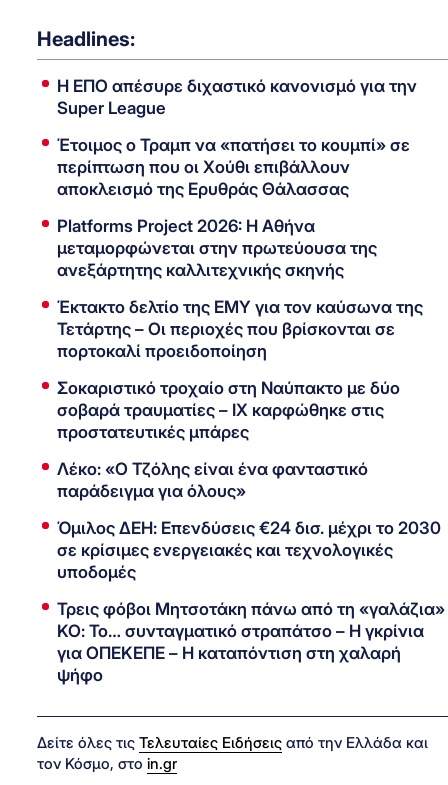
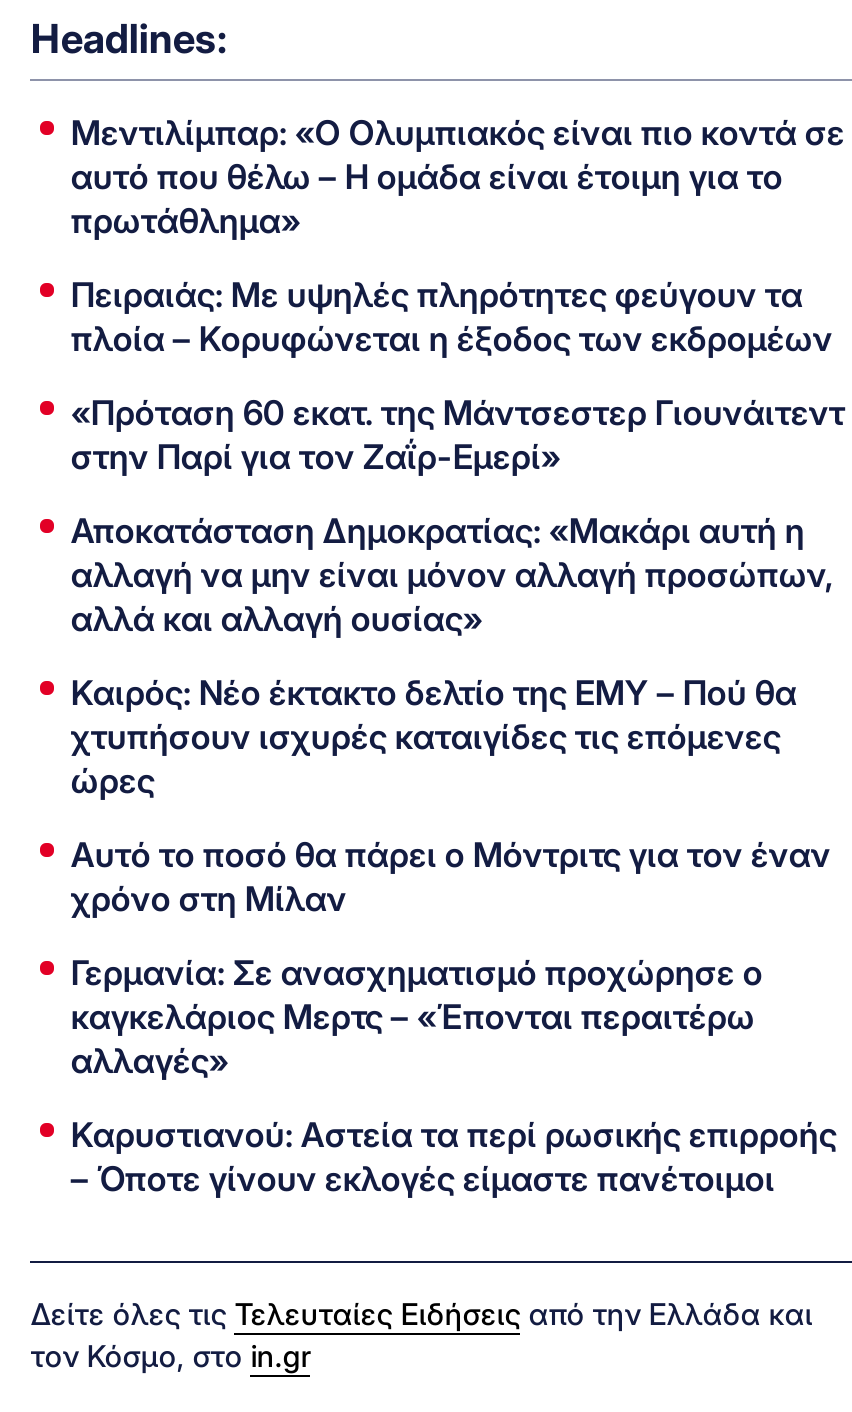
[57,76,417,118] Η ΕΠΟ απέσυρε διχαστικό κανονισμό για την | Super League -> [71,113,845,241] Μεντιλίμπαρ: «Ο Ολυμπιακός είναι πιο κοντά σε | αυτό που θέλω – Η ομάδα είναι έτοιμη για το | πρωτάθλημα»
[57,135,410,199] Έτοιμος ο Τραμπ να «πατήσει το κουμπί» σε | περίπτωση που οι Χούθι επιβάλλουν | αποκλεισμό της Ερυθράς Θάλασσας -> [71,275,833,359] Πειραιάς: Με υψηλές πληρότητες φεύγουν τα | πλοία – Κορυφώνεται η έξοδος των εκδρομέων
[57,216,377,280] Platforms Project 2026: Η Αθήνα | μεταμορφώνεται στην πρωτεύουσα της | ανεξάρτητης καλλιτεχνικής σκηνής -> [71,393,845,477] «Πρόταση 60 εκατ. της Μάντσεστερ Γιουνάιτεντ | στην Παρί για τον Ζαΐρ-Εμερί»
[57,297,423,361] Έκτακτο δελτίο της ΕΜΥ για τον καύσωνα της | Τετάρτης – Οι περιοχές που βρίσκονται σε | πορτοκαλί προειδοποίηση -> [71,511,833,639] Αποκατάσταση Δημοκρατίας: «Μακάρι αυτή η | αλλαγή να μην είναι μόνον αλλαγή προσώπων, | αλλά και αλλαγή ουσίας»
[57,378,400,442] Σοκαριστικό τροχαίο στη Ναύπακτο με δύο | σοβαρά τραυματίες – ΙΧ καρφώθηκε στις | προστατευτικές μπάρες -> [71,673,797,801] Καιρός: Νέο έκτακτο δελτίο της ΕΜΥ – Πού θα | χτυπήσουν ισχυρές καταιγίδες τις επόμενες | ώρες
[57,459,368,501] Λέκο: «Ο Τζόλης είναι ένα φανταστικό | παράδειγμα για όλους» -> [71,835,831,919] Αυτό το ποσό θα πάρει ο Μόντριτς για τον έναν | χρόνο στη Μίλαν
[57,518,441,582] Όμιλος ΔΕΗ: Επενδύσεις €24 δισ. μέχρι το 2030 | σε κρίσιμες ενεργειακές και τεχνολογικές | υποδομές -> [71,953,763,1081] Γερμανία: Σε ανασχηματισμό προχώρησε ο | καγκελάριος Μερτς – «Έπονται περαιτέρω | αλλαγές»
[57,599,445,685] Τρεις φόβοι Μητσοτάκη πάνω από τη «γαλάζια» | ΚΟ: Το… συνταγματικό στραπάτσο – Η γκρίνια | για ΟΠΕΚΕΠΕ – Η καταπόντιση στη χαλαρή | ψήφο -> [71,1115,837,1199] Καρυστιανού: Αστεία τα περί ρωσικής επιρροής | – Όποτε γίνουν εκλογές είμαστε πανέτοιμοι

